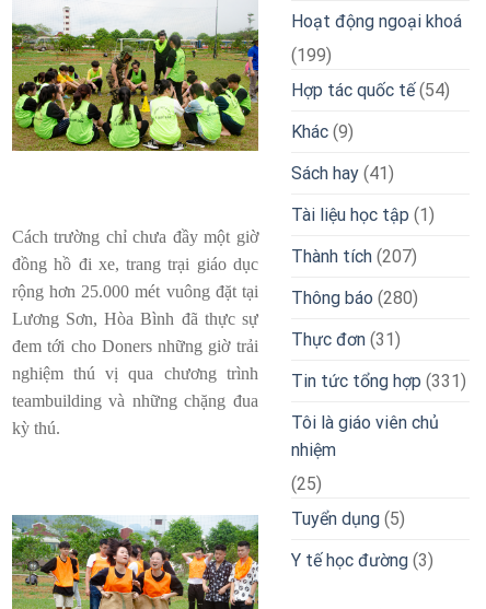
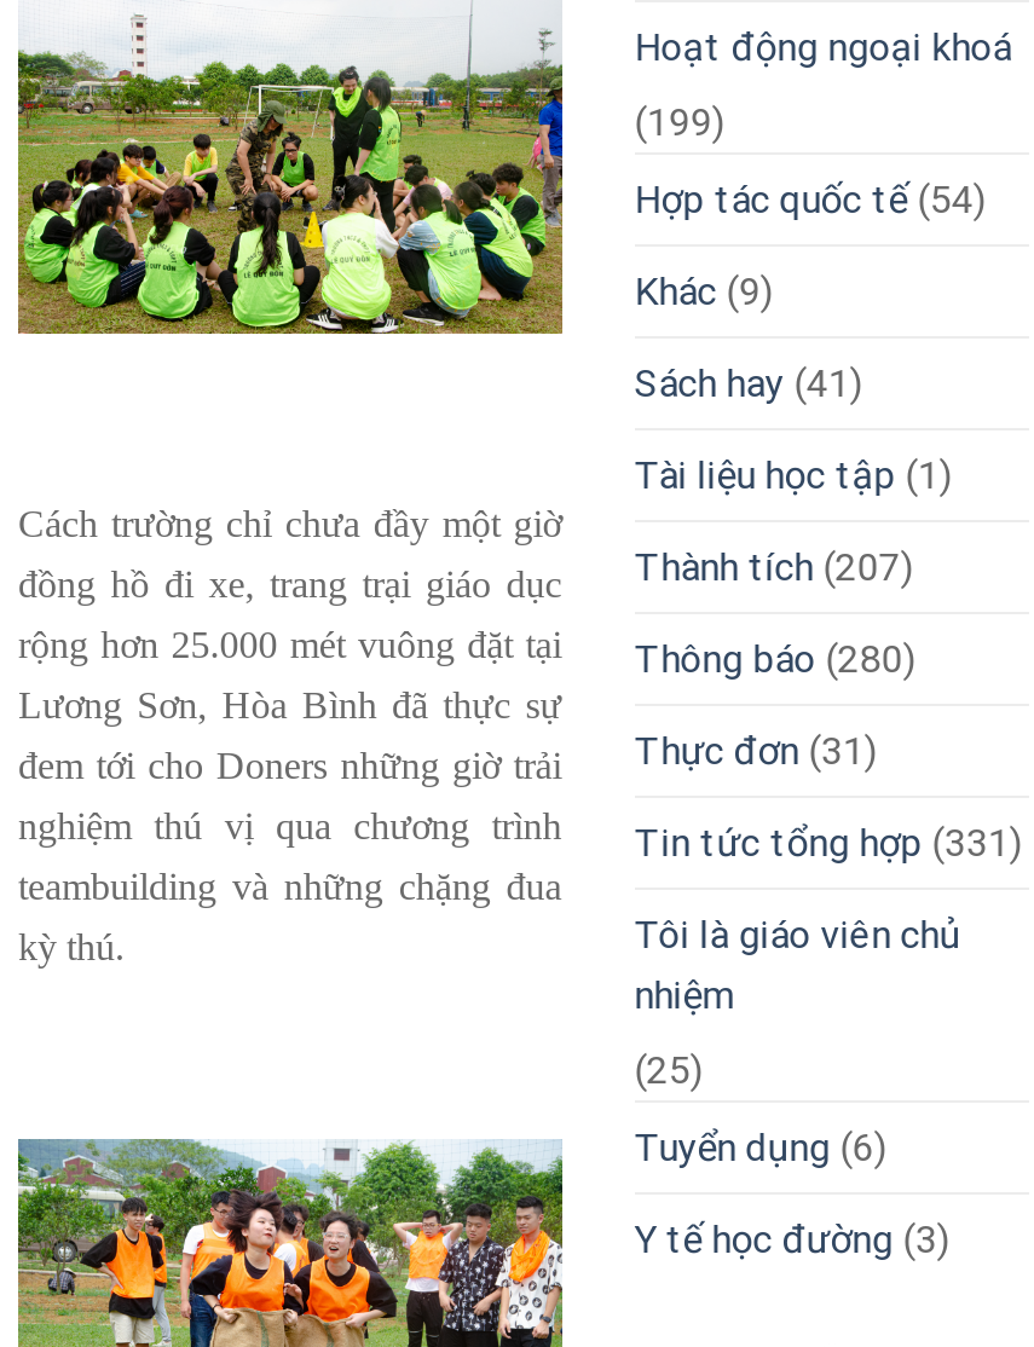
[291,508,405,529] Tuyển dụng (5) -> [634,1125,886,1170] Tuyển dụng (6)

